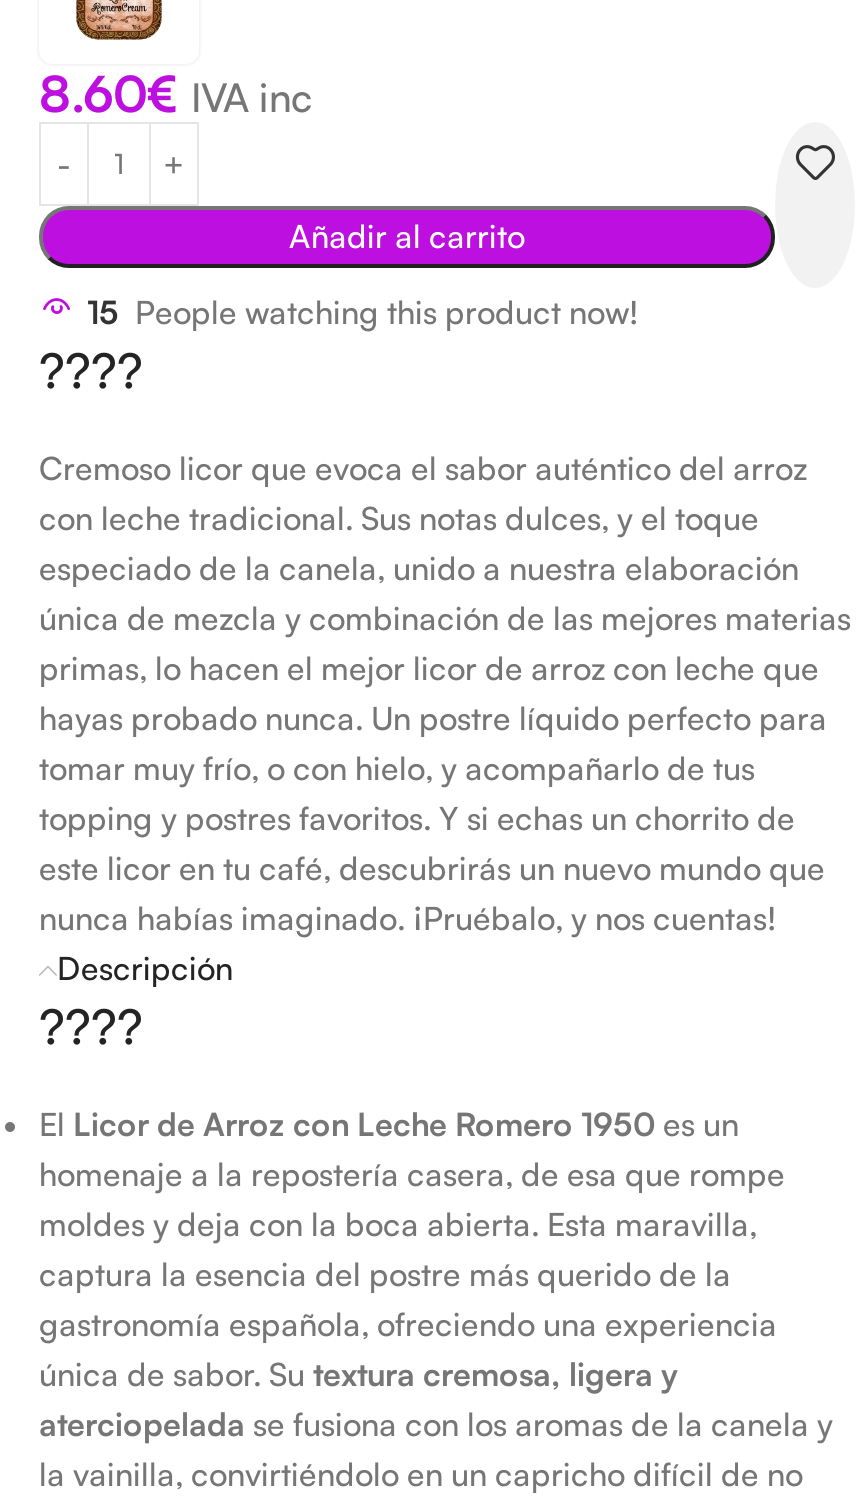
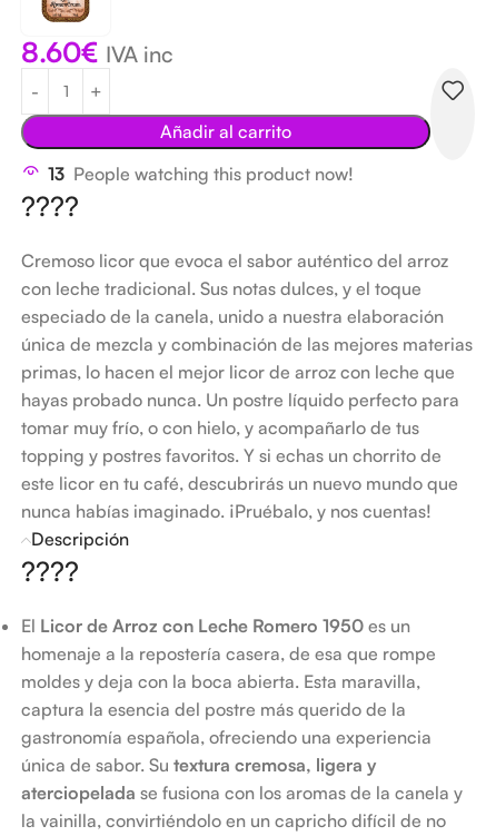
[87,292,639,332] 15 People watching this product now! -> [48,163,354,185] 13 People watching this product now!

